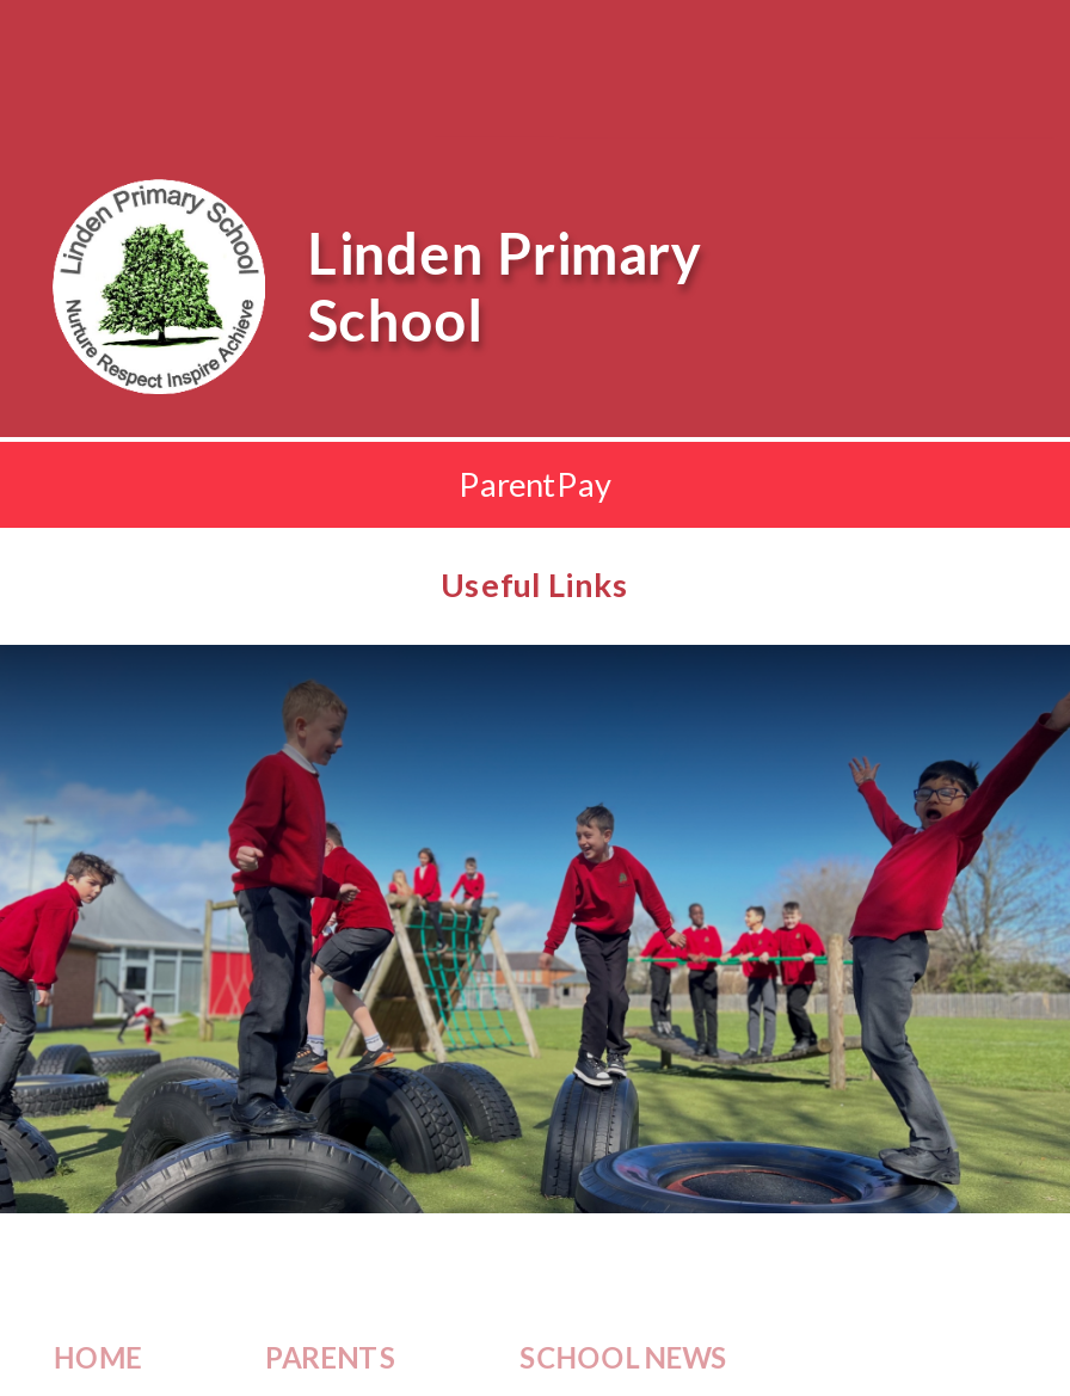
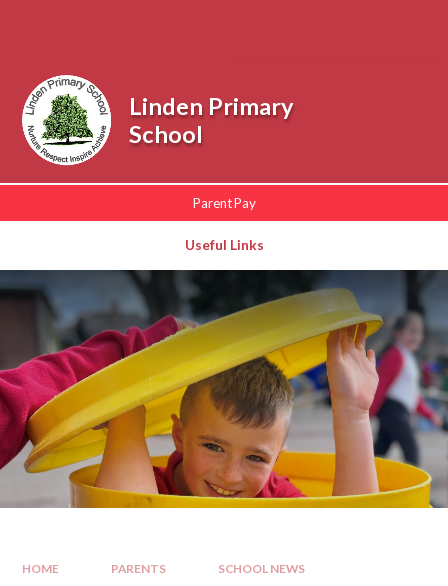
[7,645,1063,1216] [image] -> [3,270,445,509] [image]

